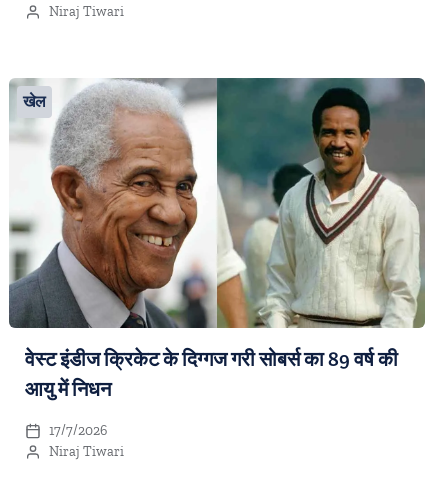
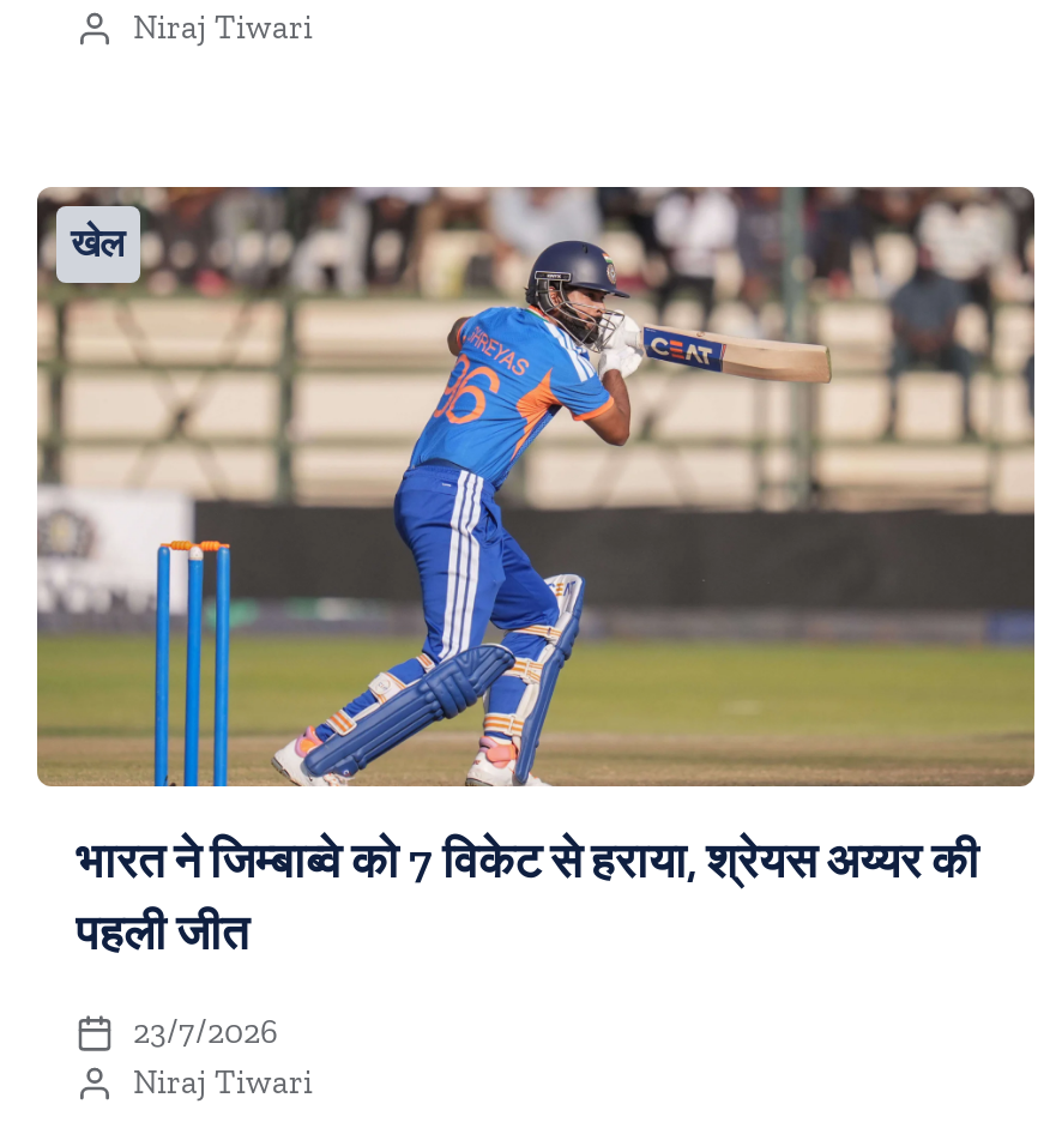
[9,77,426,401] [image] | वेस्ट इंडीज क्रिकेट के दिग्गज गरी सोबर्स का 89 वर्ष की | आयु में निधन -> [35,185,1037,961] [image] | भारत ने जिम्बाब्वे को 7 विकेट से हराया, श्रेयस अय्यर की | पहली जीत
[49,422,107,439] 17/7/2026 -> [133,1012,277,1052] 23/7/2026

